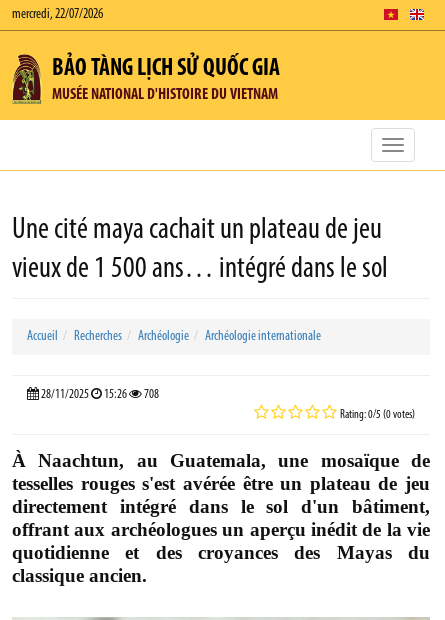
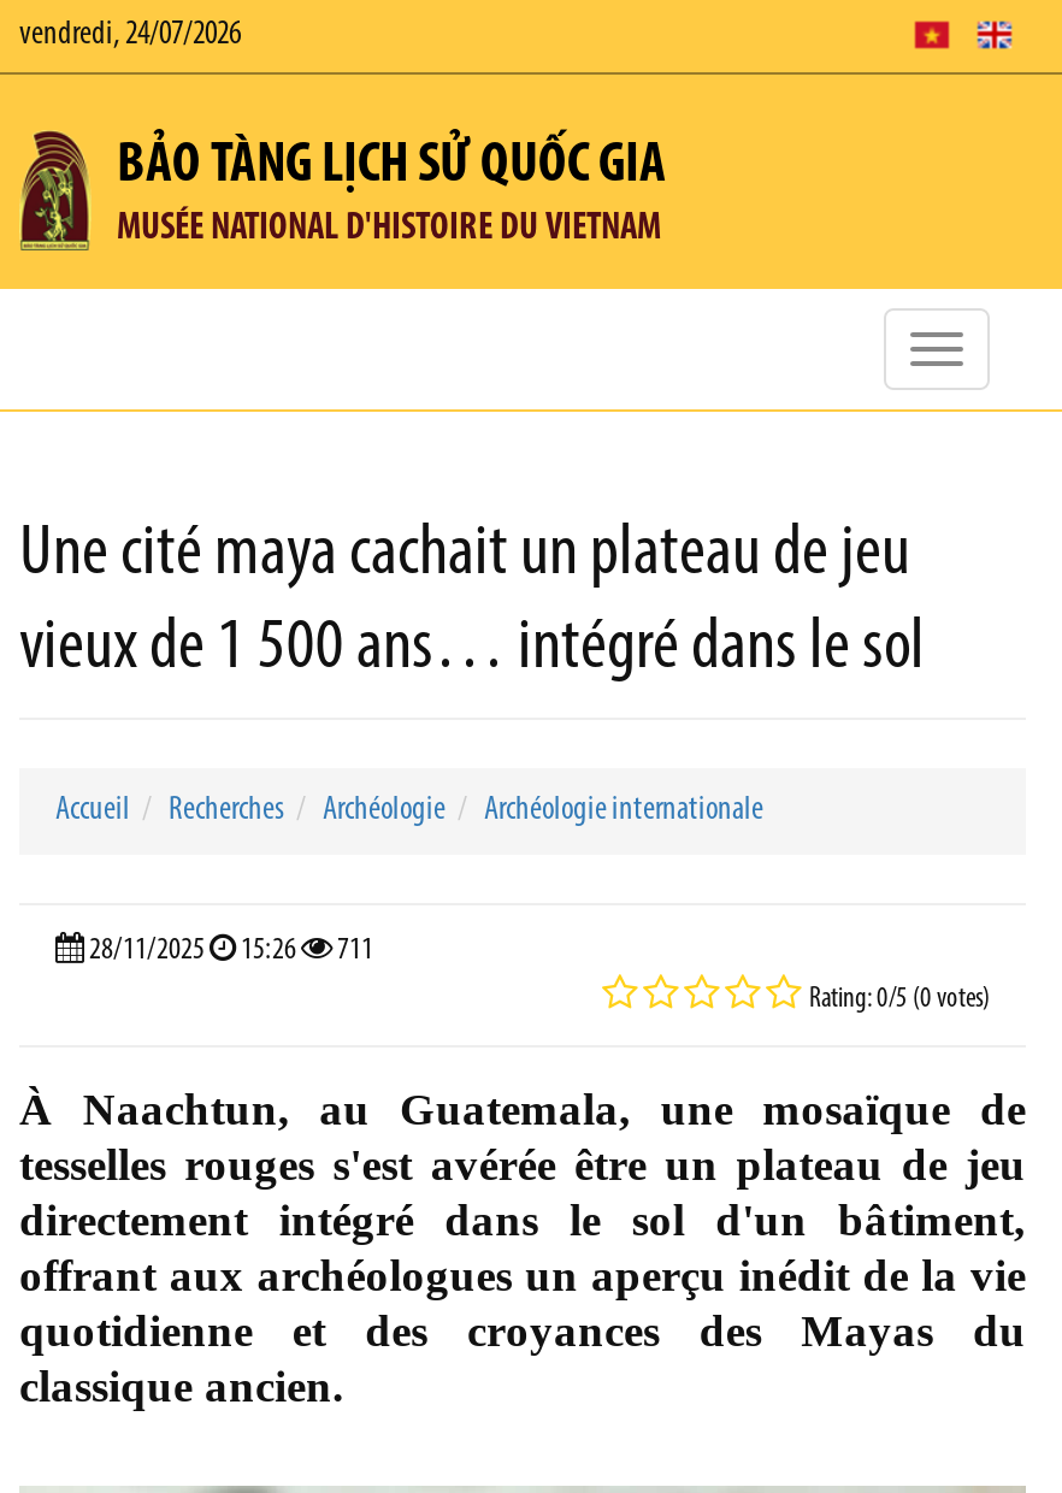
[12,7,103,22] mercredi, 22/07/2026 -> [19,17,241,53] vendredi, 24/07/2026
[39,388,159,401] 28/11/2025 15:26 708 -> [84,934,373,966] 28/11/2025 15:26 711

